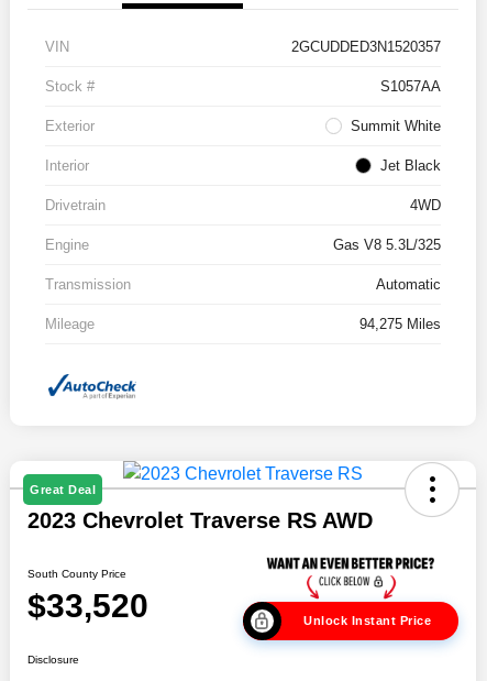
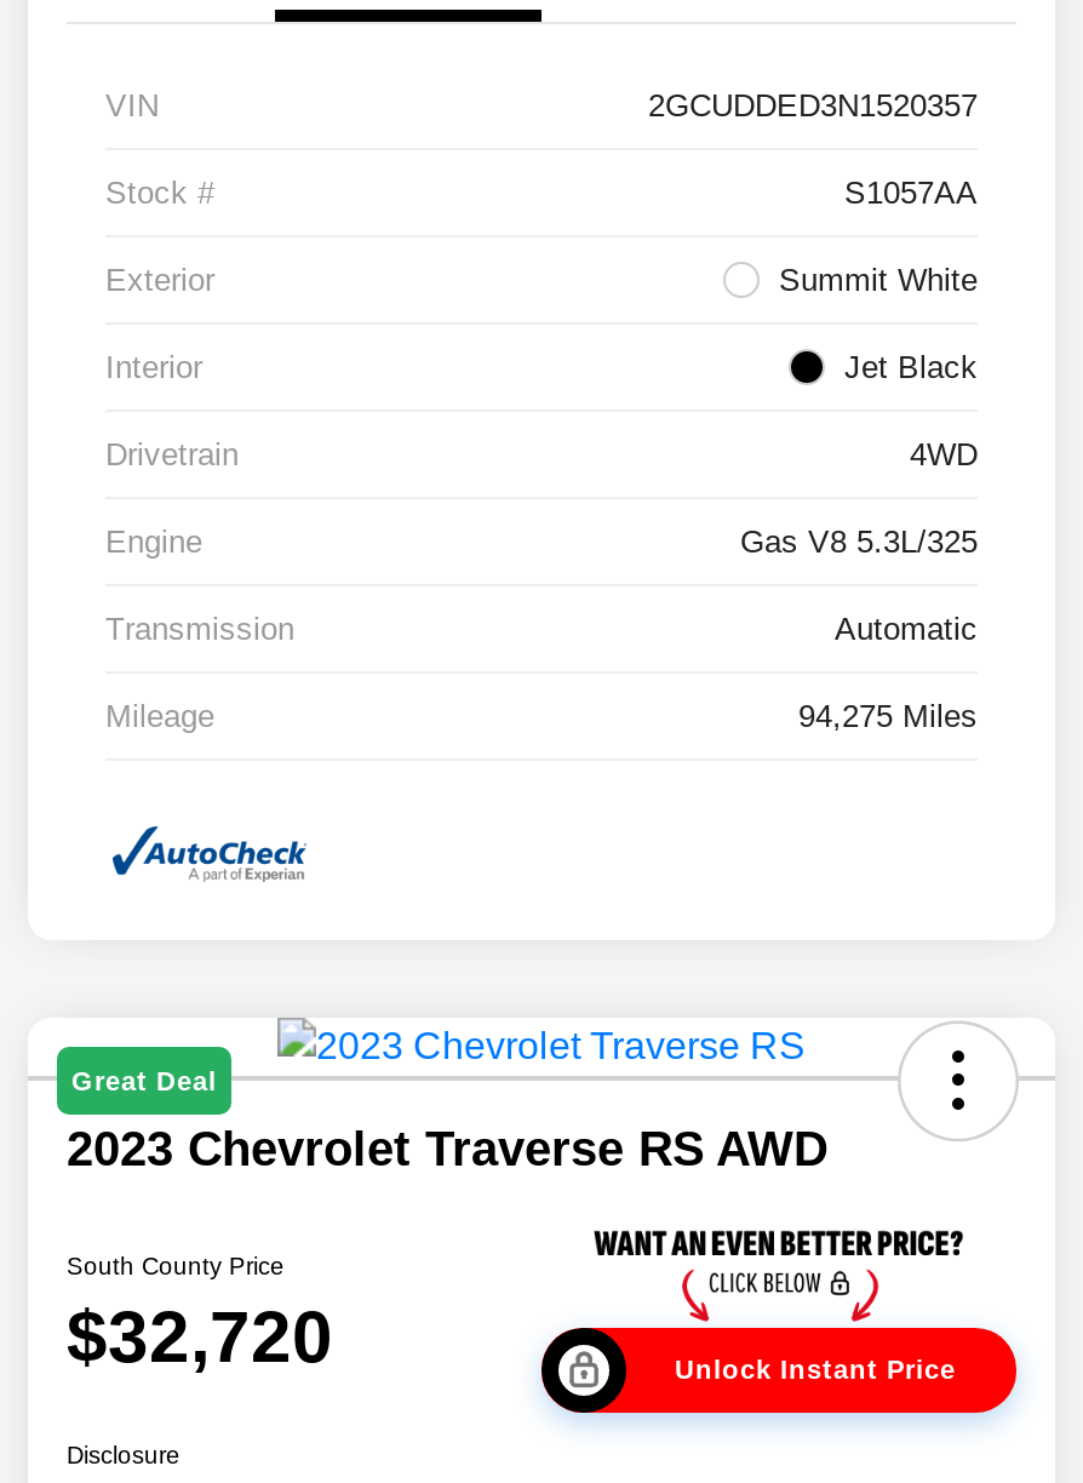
[27,588,148,624] $33,520 -> [67,1297,333,1377] $32,720

